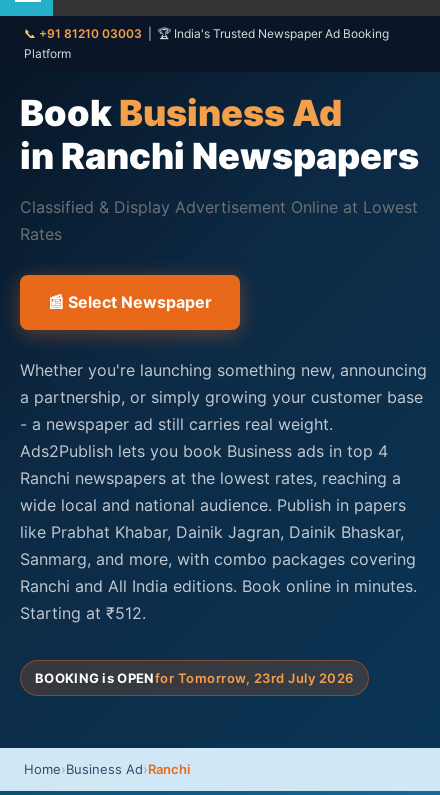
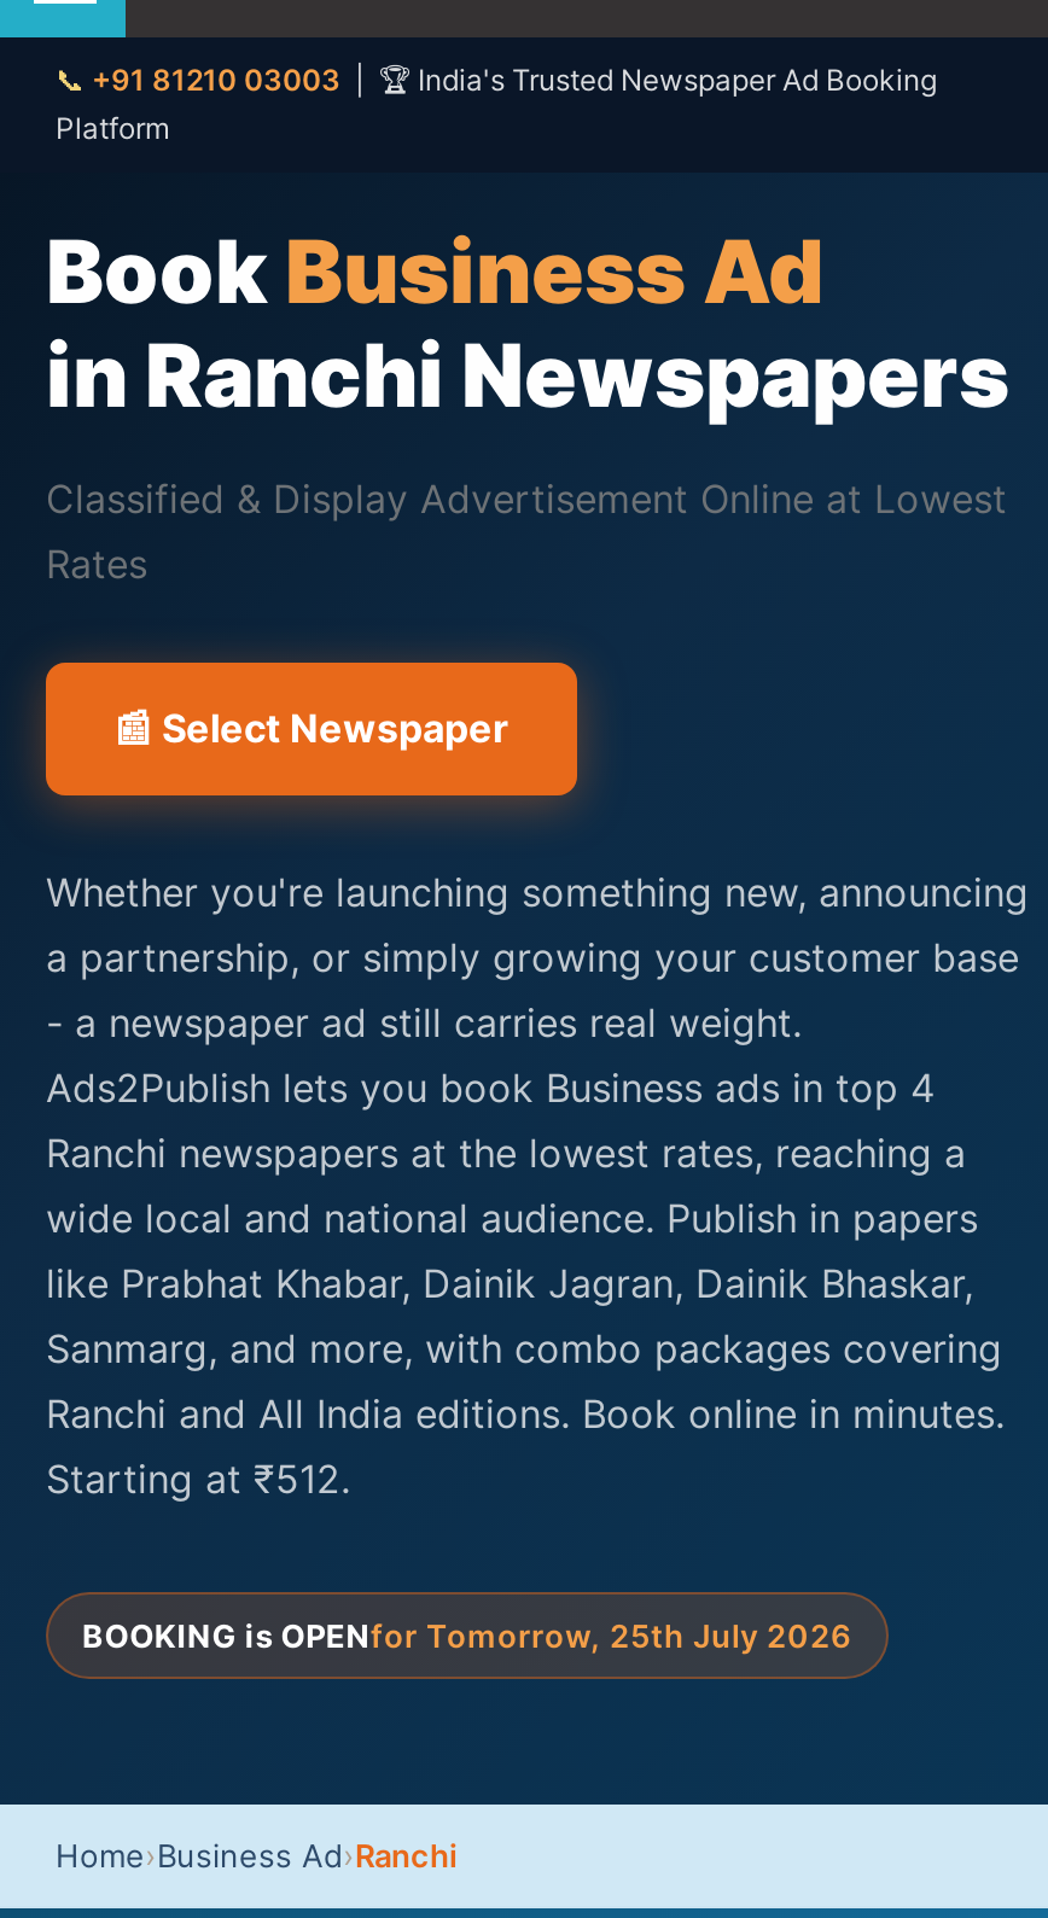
[35,670,353,686] BOOKING is OPENfor Tomorrow, 23rd July 2026 -> [82,1616,851,1655] BOOKING is OPENfor Tomorrow, 25th July 2026

